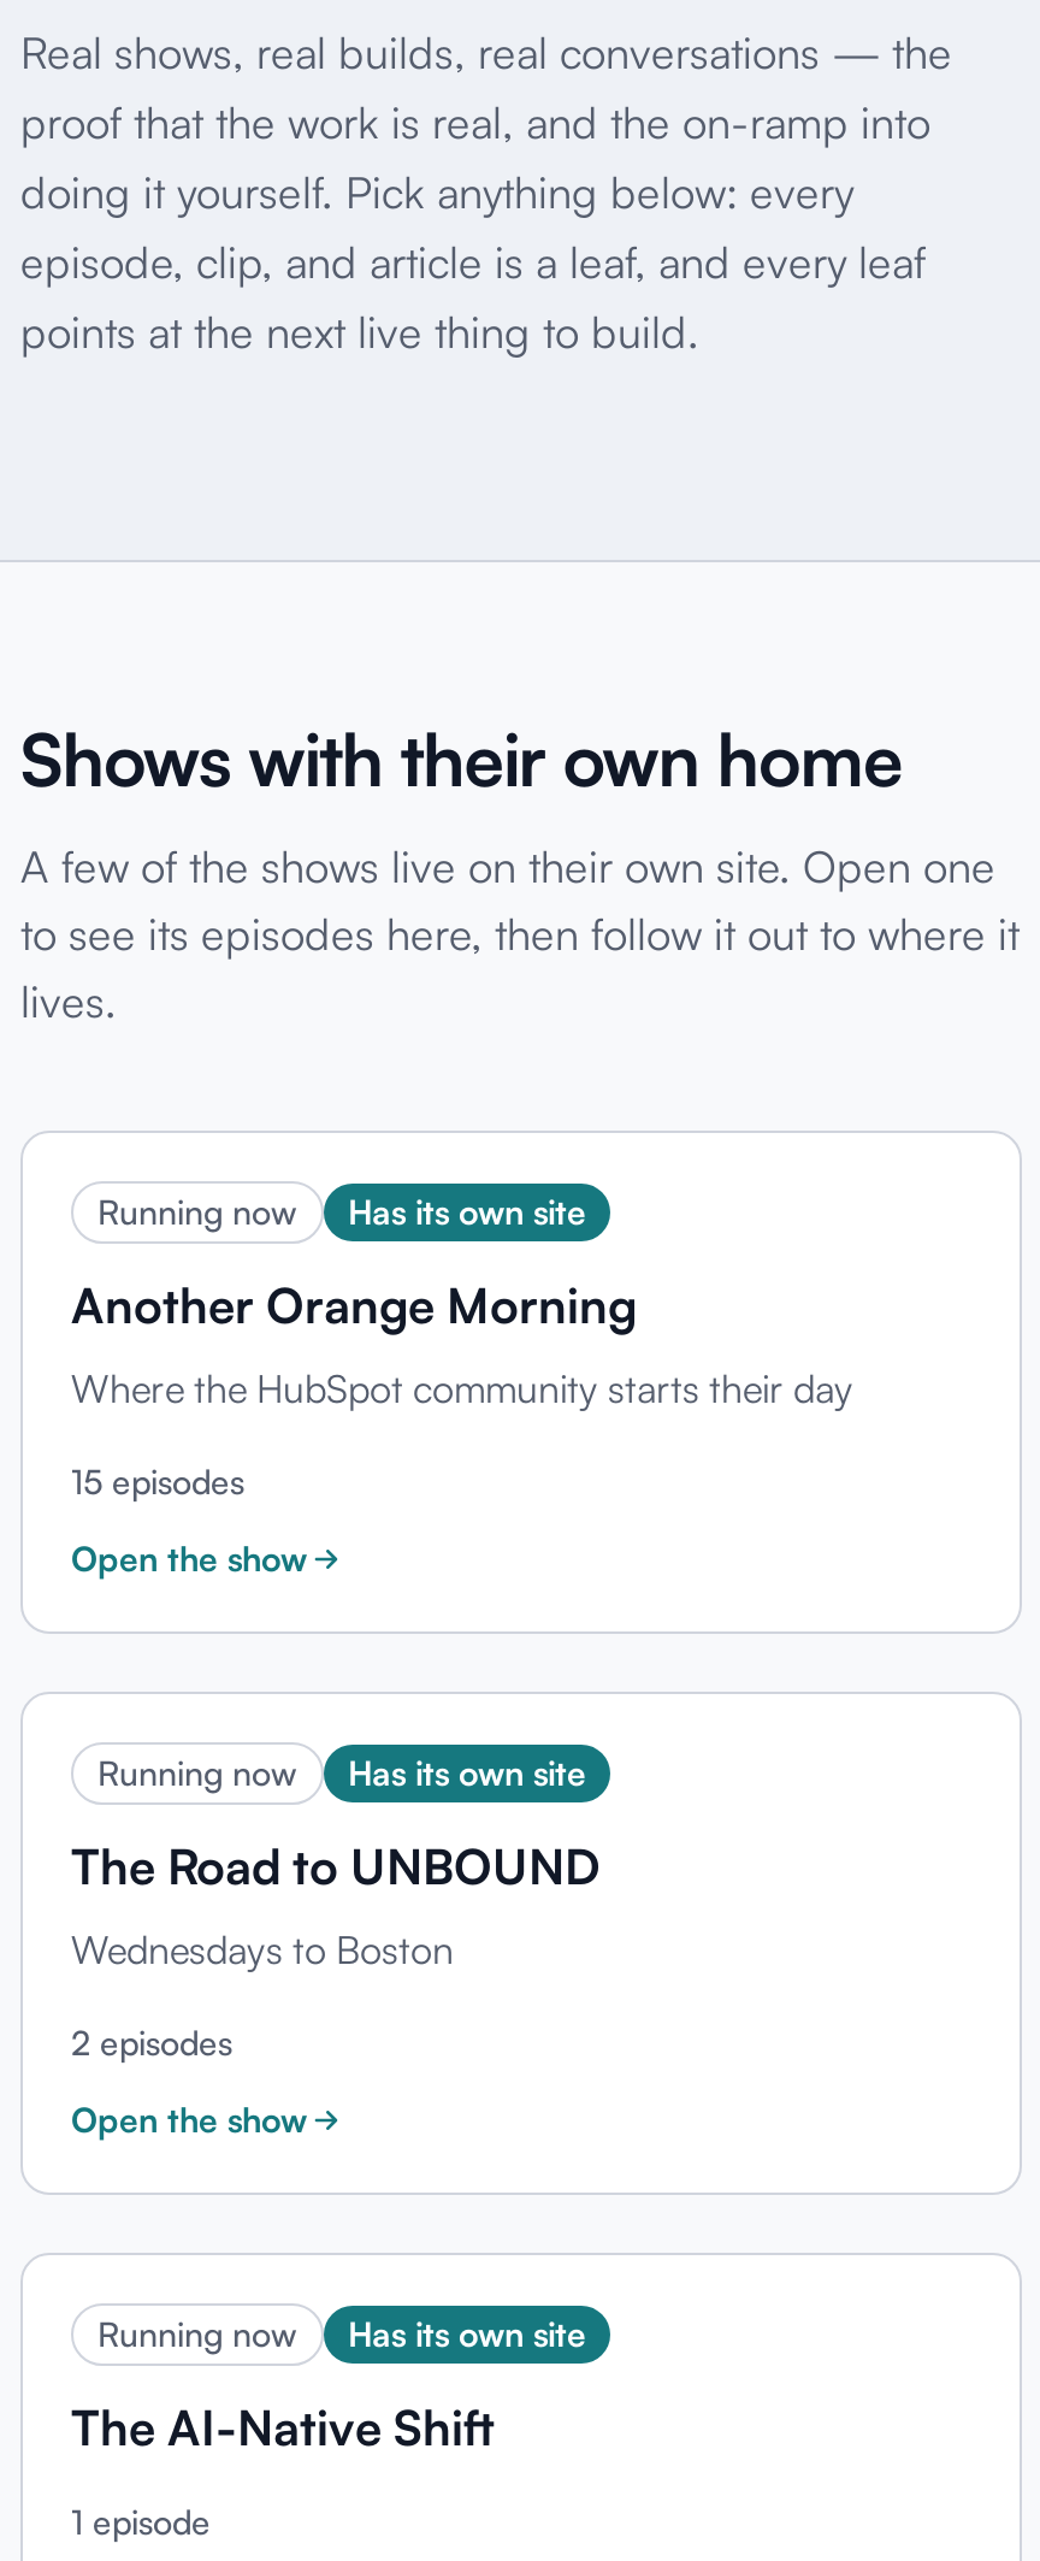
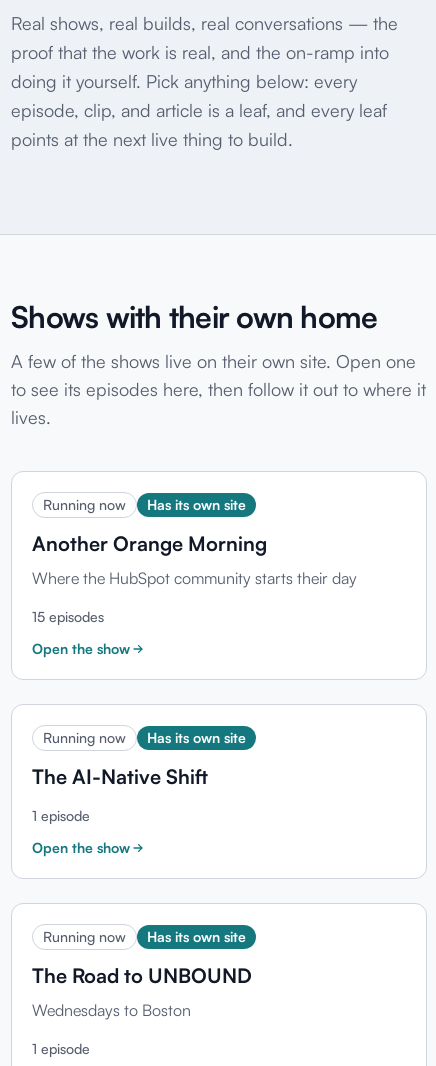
moved [71,1836,601,1973] -> [32,963,252,1020]: The Road to UNBOUND | Wednesdays to Boston
[71,2022,232,2063] 2 episodes -> [32,807,90,824] 1 episode
moved [71,2099,586,2354] -> [32,839,246,945]: Open the show | Running now | Has its own site
moved [71,2397,495,2457] -> [32,764,208,789]: The AI-Native Shift

